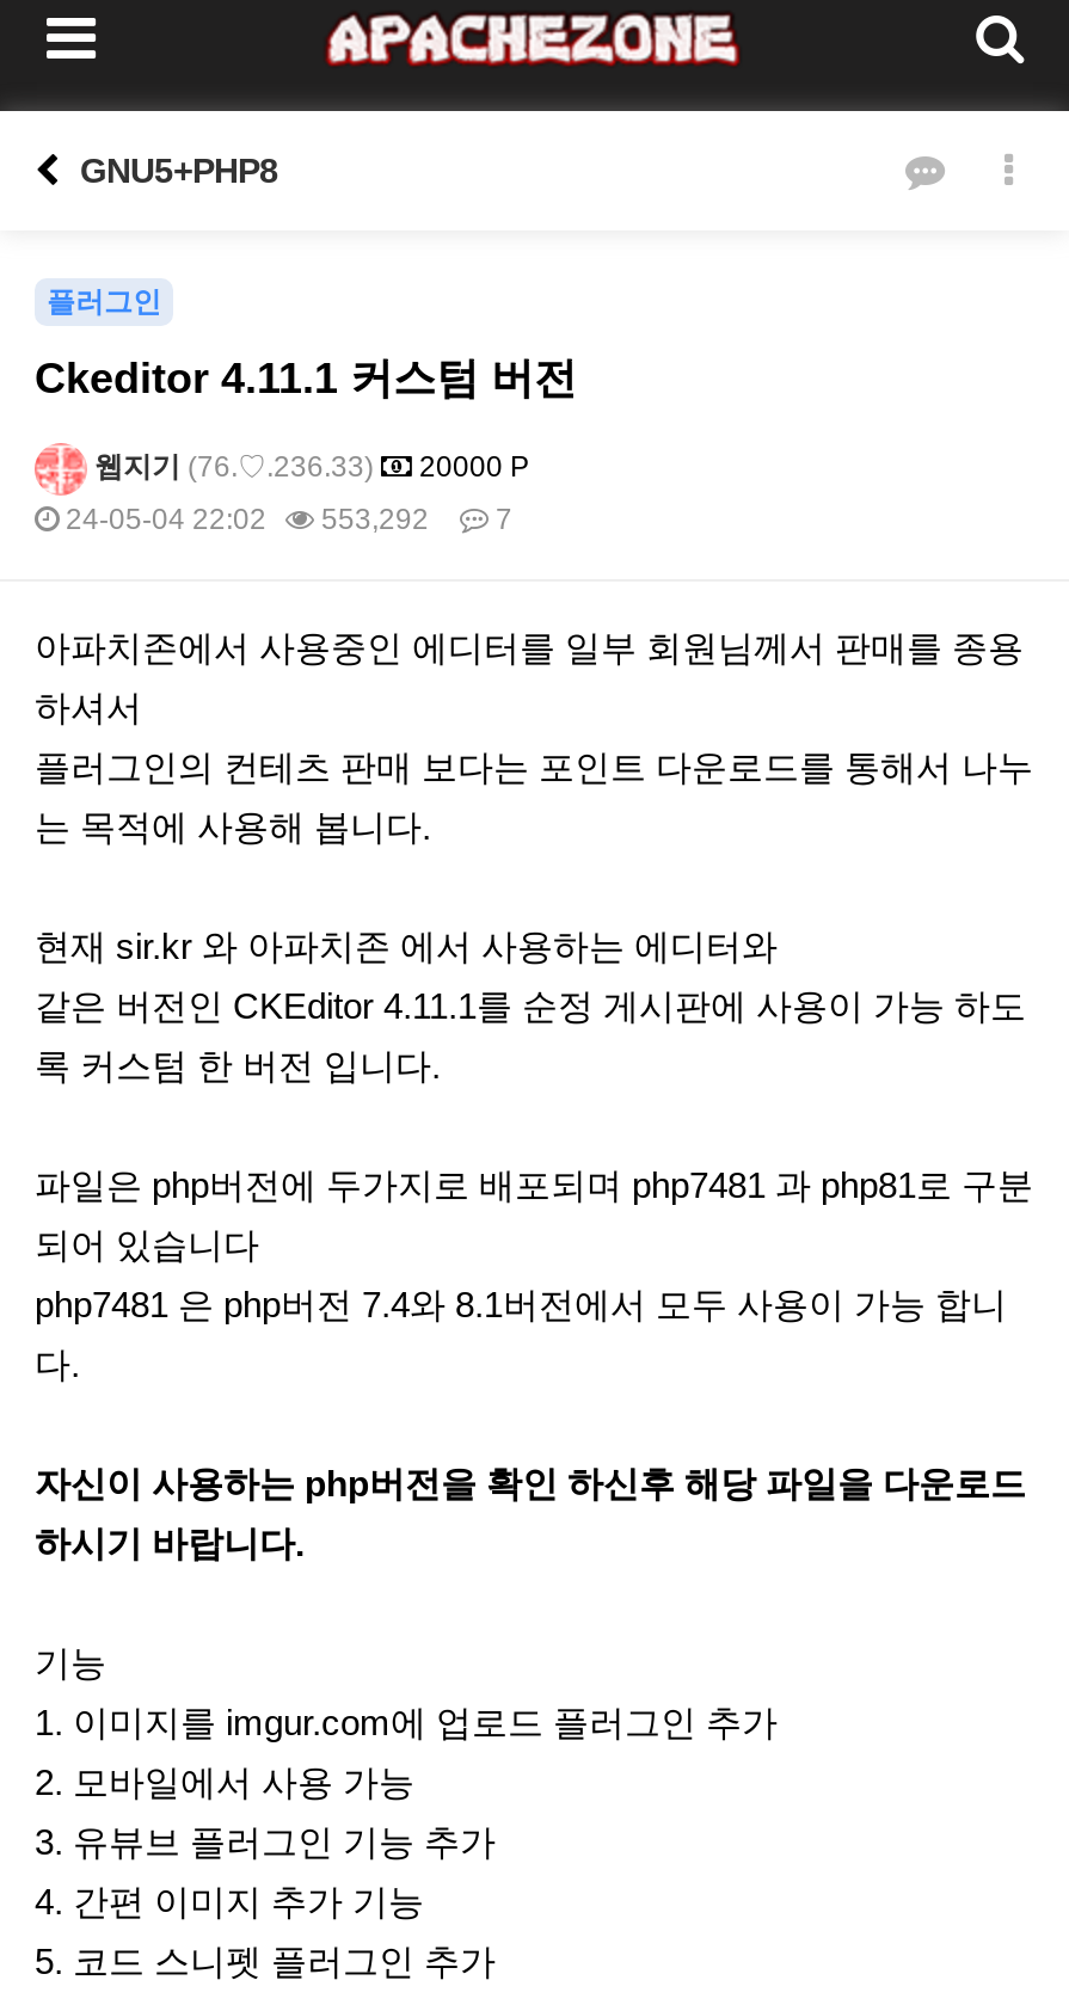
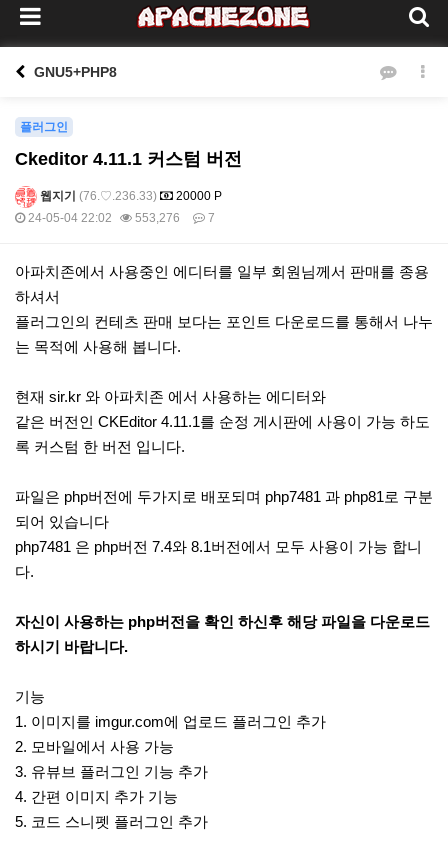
[59,503,512,536] 24-05-04 22:02 553,292 7 -> [25,211,215,225] 24-05-04 22:02 553,276 7

